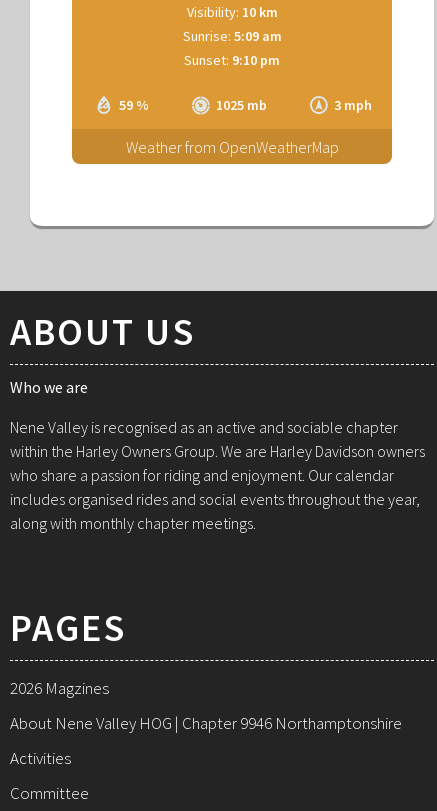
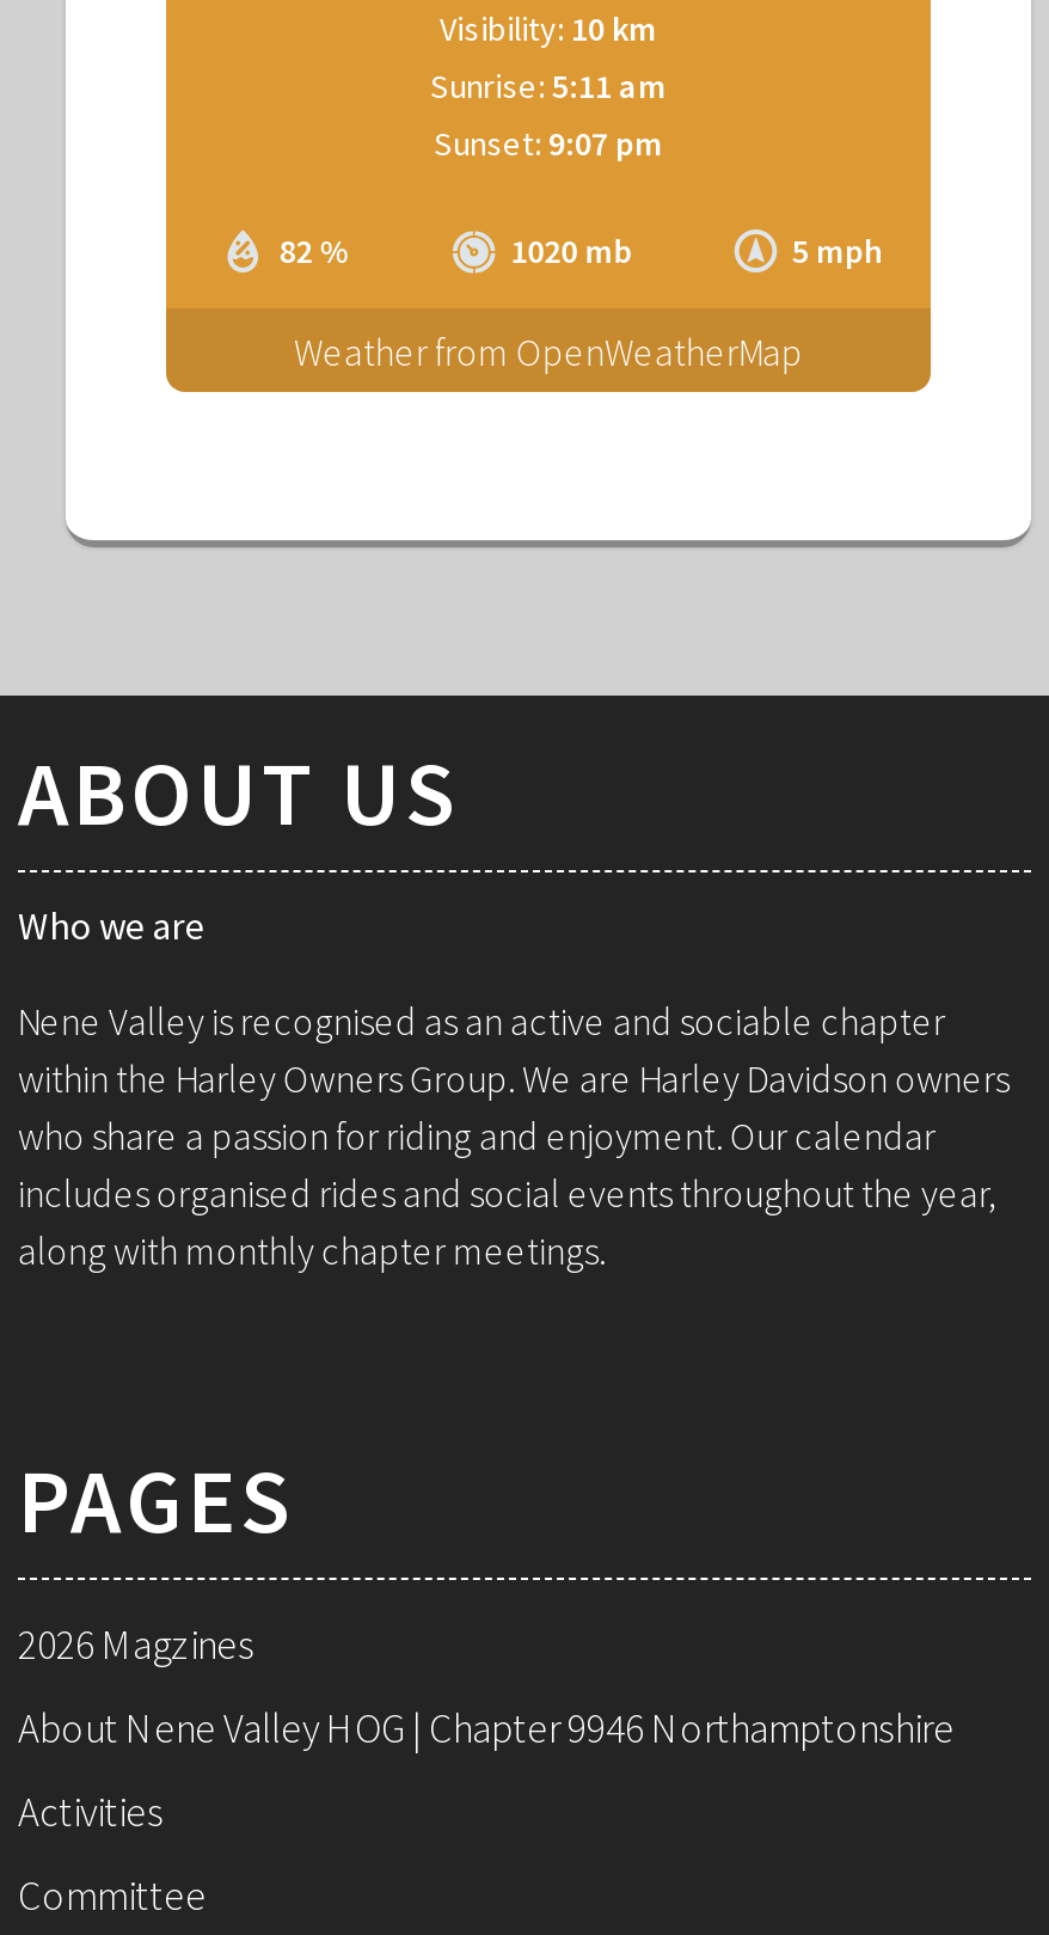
[182,27,281,45] Sunrise: 5:09 am -> [430,65,667,108] Sunrise: 5:11 am
[184,51,280,69] Sunset: 9:10 pm -> [434,123,663,166] Sunset: 9:07 pm
[119,96,149,114] 59 % -> [279,230,351,273] 82 %
[216,96,267,114] 1025 mb -> [511,230,633,273] 1020 mb
[334,96,372,114] 3 mph -> [792,230,883,273] 5 mph

